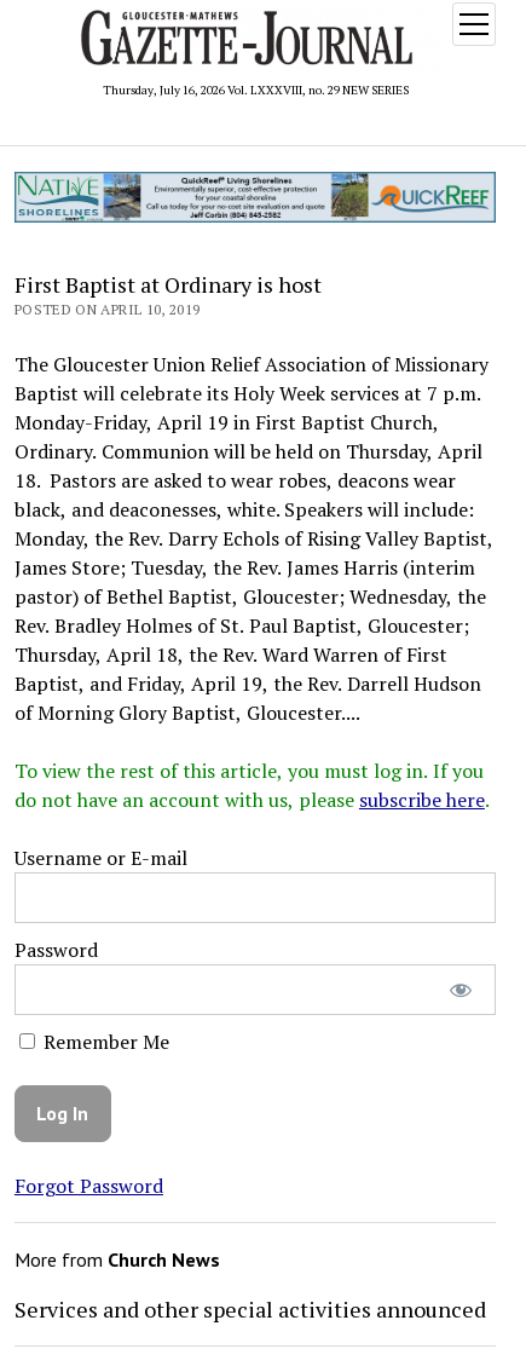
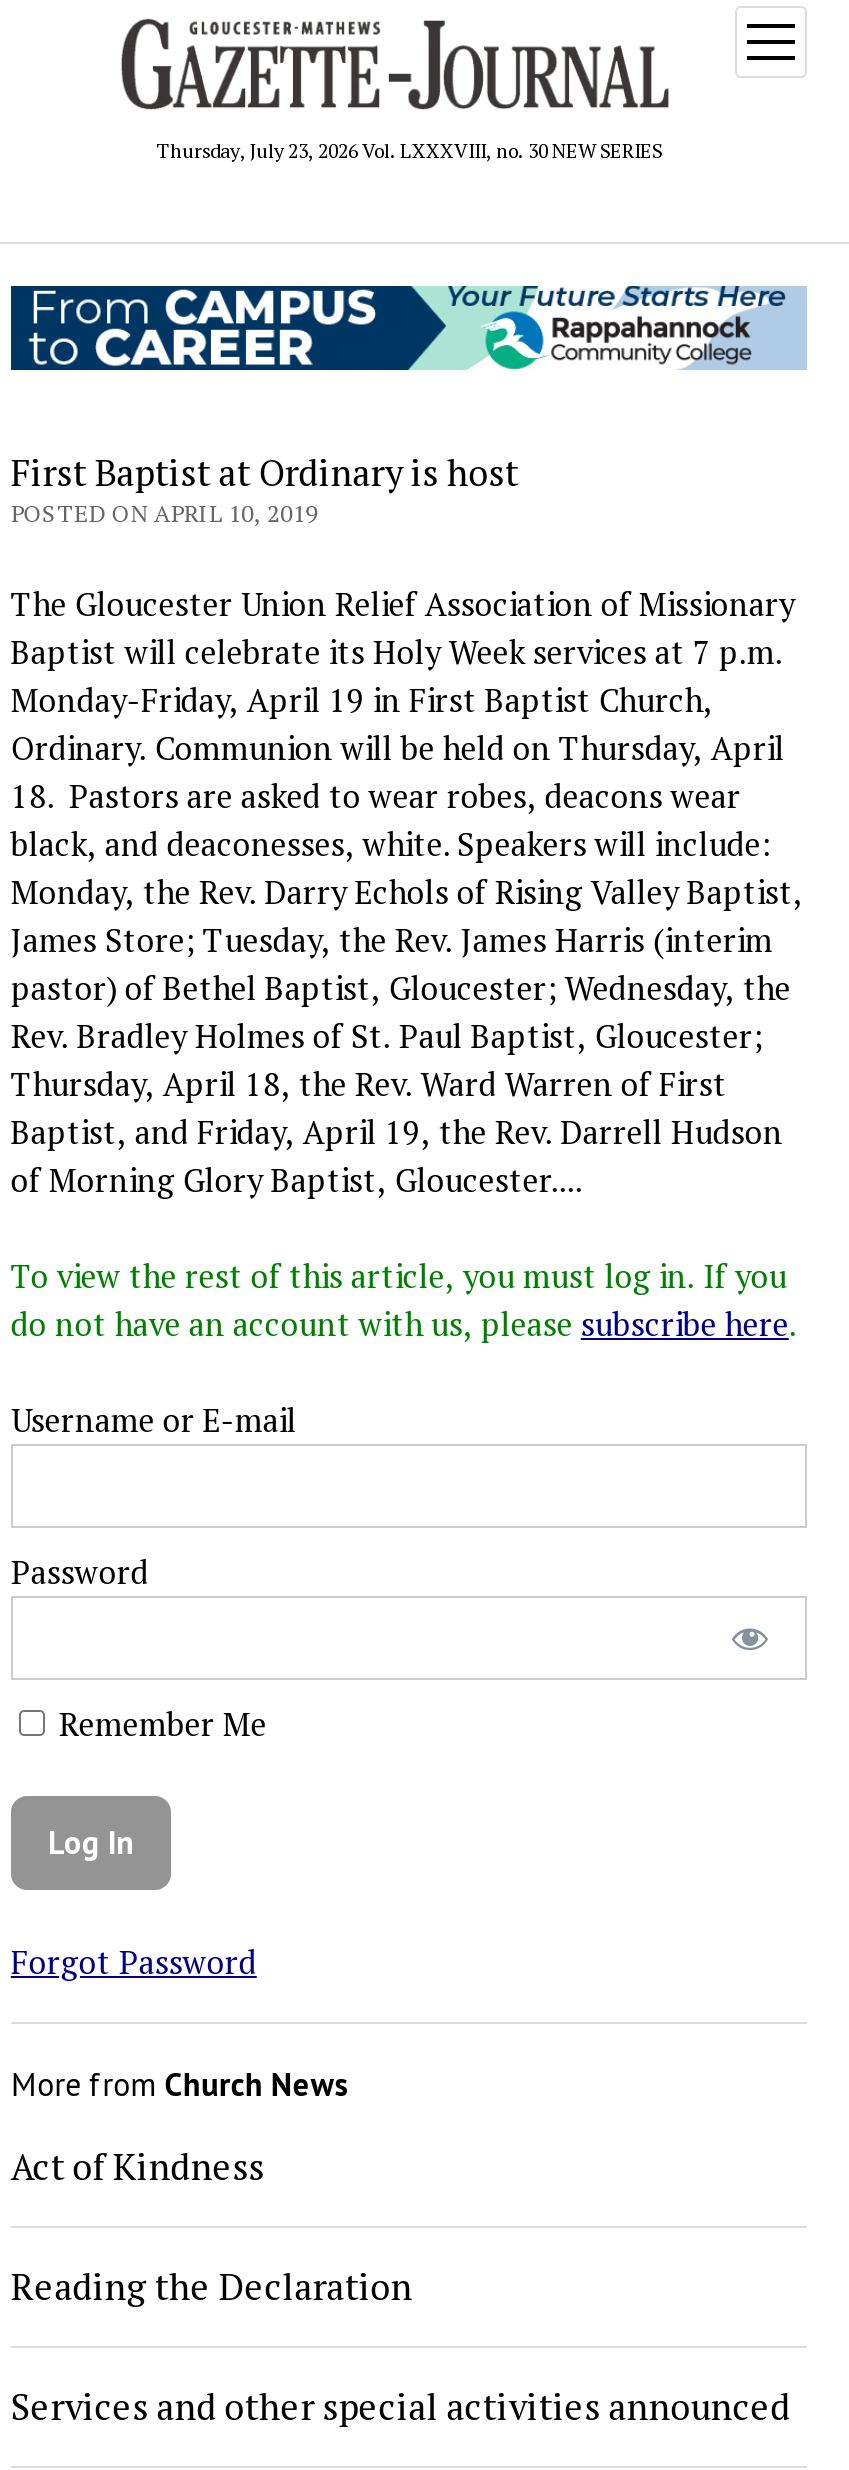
[102,82,408,98] Thursday, July 16, 2026 Vol. LXXXVIII, no. 29 NEW SERIES -> [156,138,662,164] Thursday, July 23, 2026 Vol. LXXXVIII, no. 30 NEW SERIES
[13,171,496,224] [image] -> [9,284,799,372] [image]
none -> [11,2142,413,2310] Act of Kindness | Reading the Declaration

